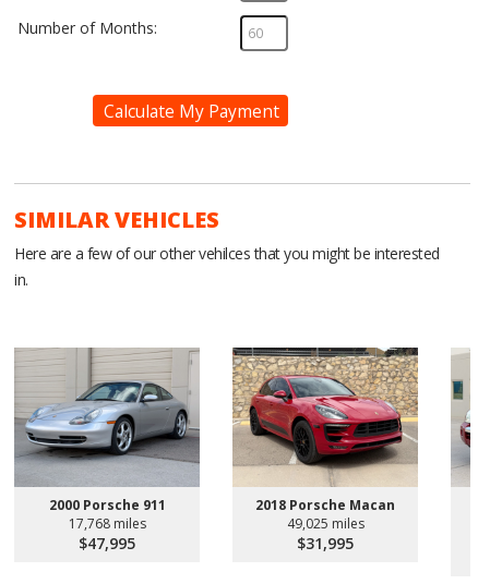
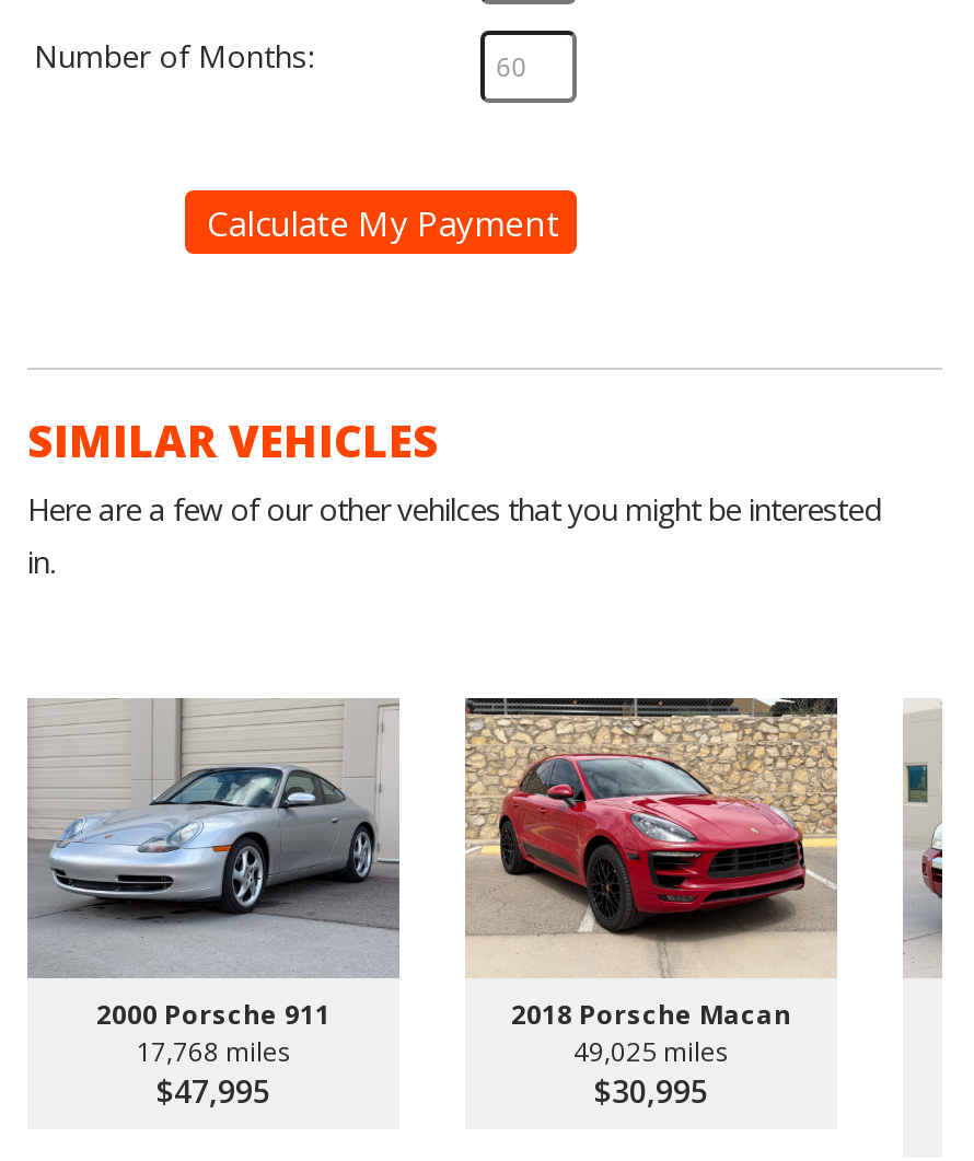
[297,532,354,553] $31,995 -> [594,1069,708,1111] $30,995

